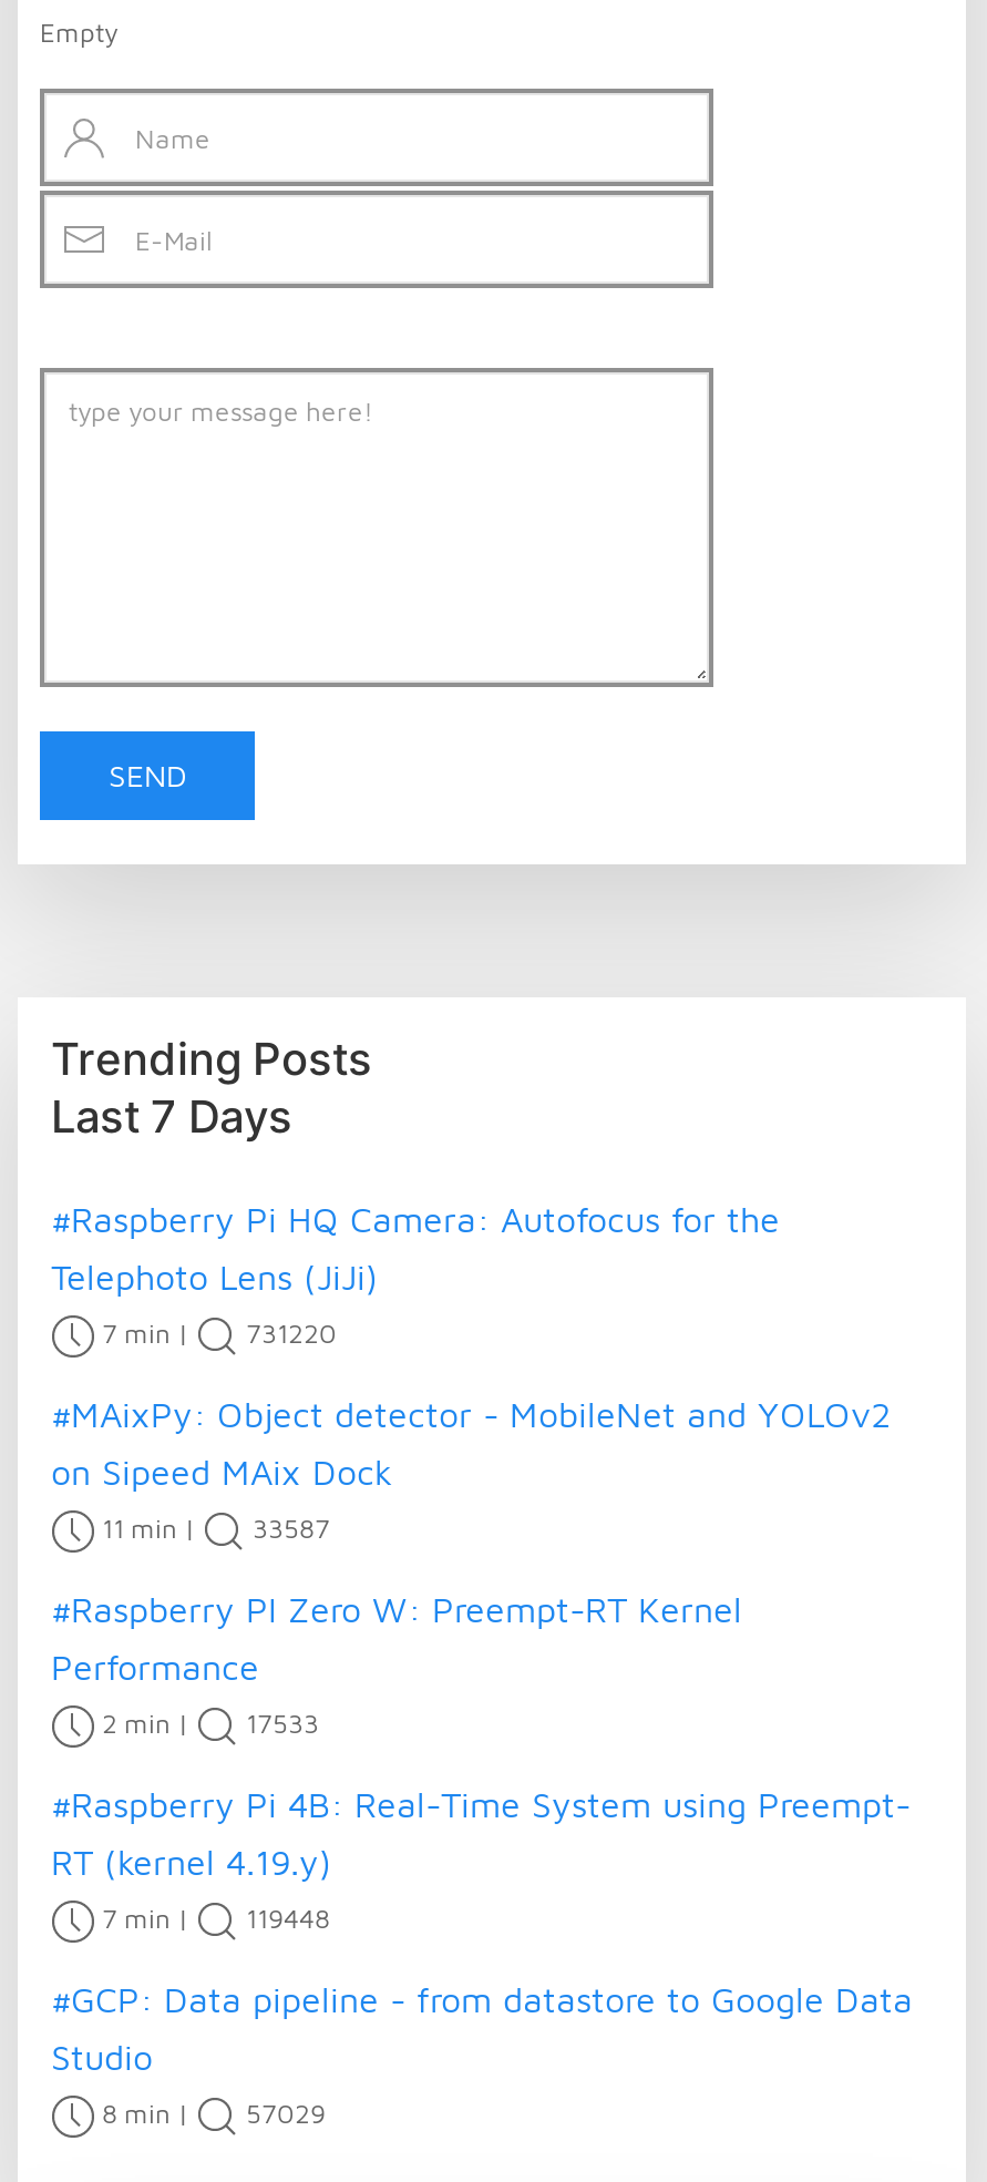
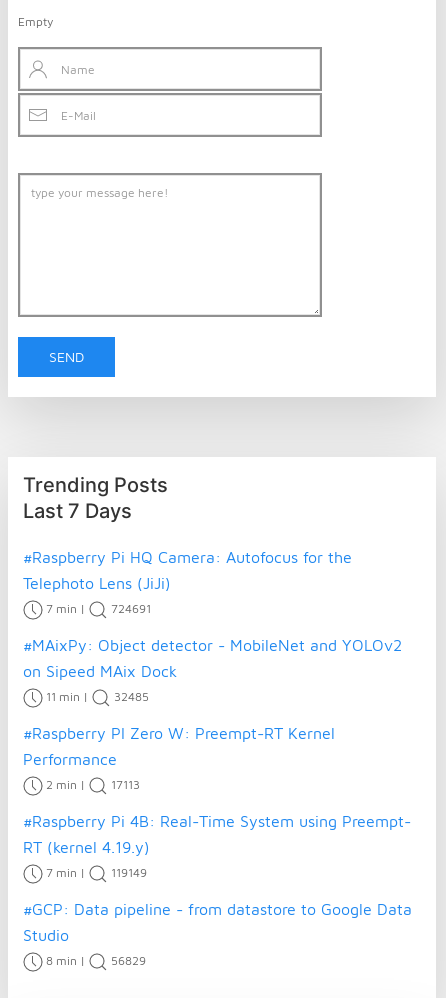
[239,1317,337,1351] 731220 -> [108,601,151,616] 724691
[246,1512,330,1546] 33587 -> [111,689,149,704] 32485
[239,1707,319,1741] 17533 -> [108,777,140,792] 17113
[239,1903,330,1936] 119448 -> [108,865,147,880] 119149
[239,2098,326,2131] 57029 -> [108,953,146,968] 56829

